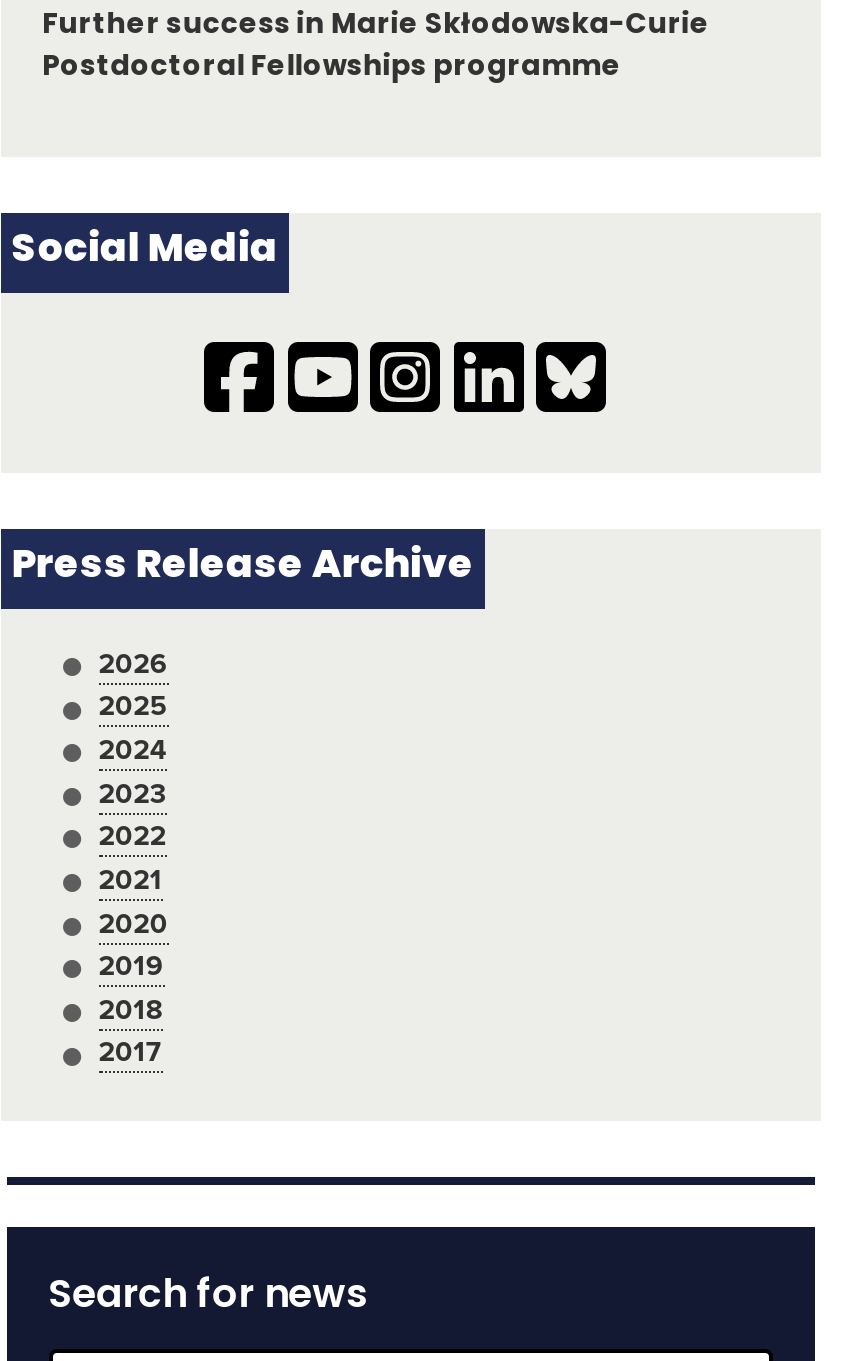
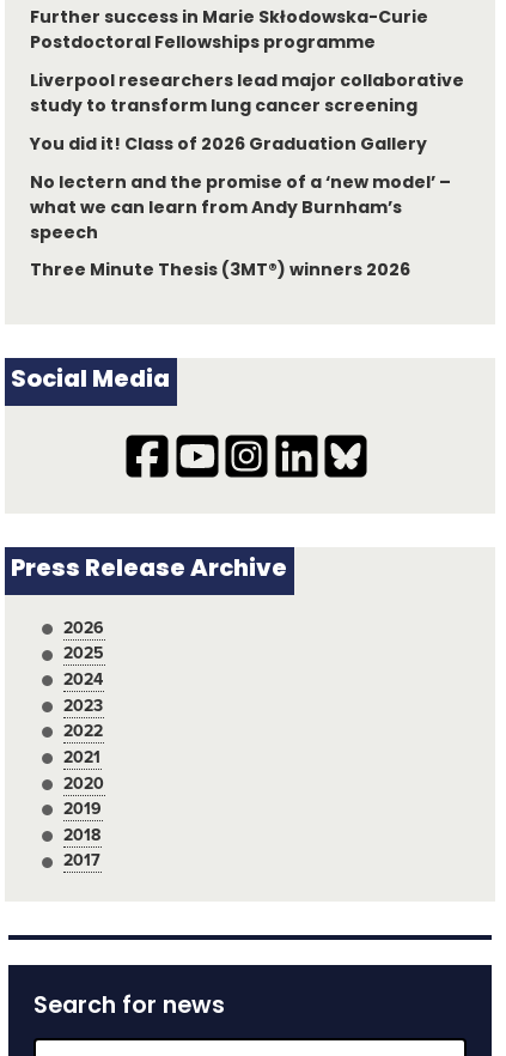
none -> [29,73,464,281] Liverpool researchers lead major collaborative | study to transform lung cancer screening | You did it! Class of 2026 Graduation Gallery | No lectern and the promise of a ‘new model’ – | what we can learn from Andy Burnham’s | speech | Three Minute Thesis (3MT®) winners 2026

